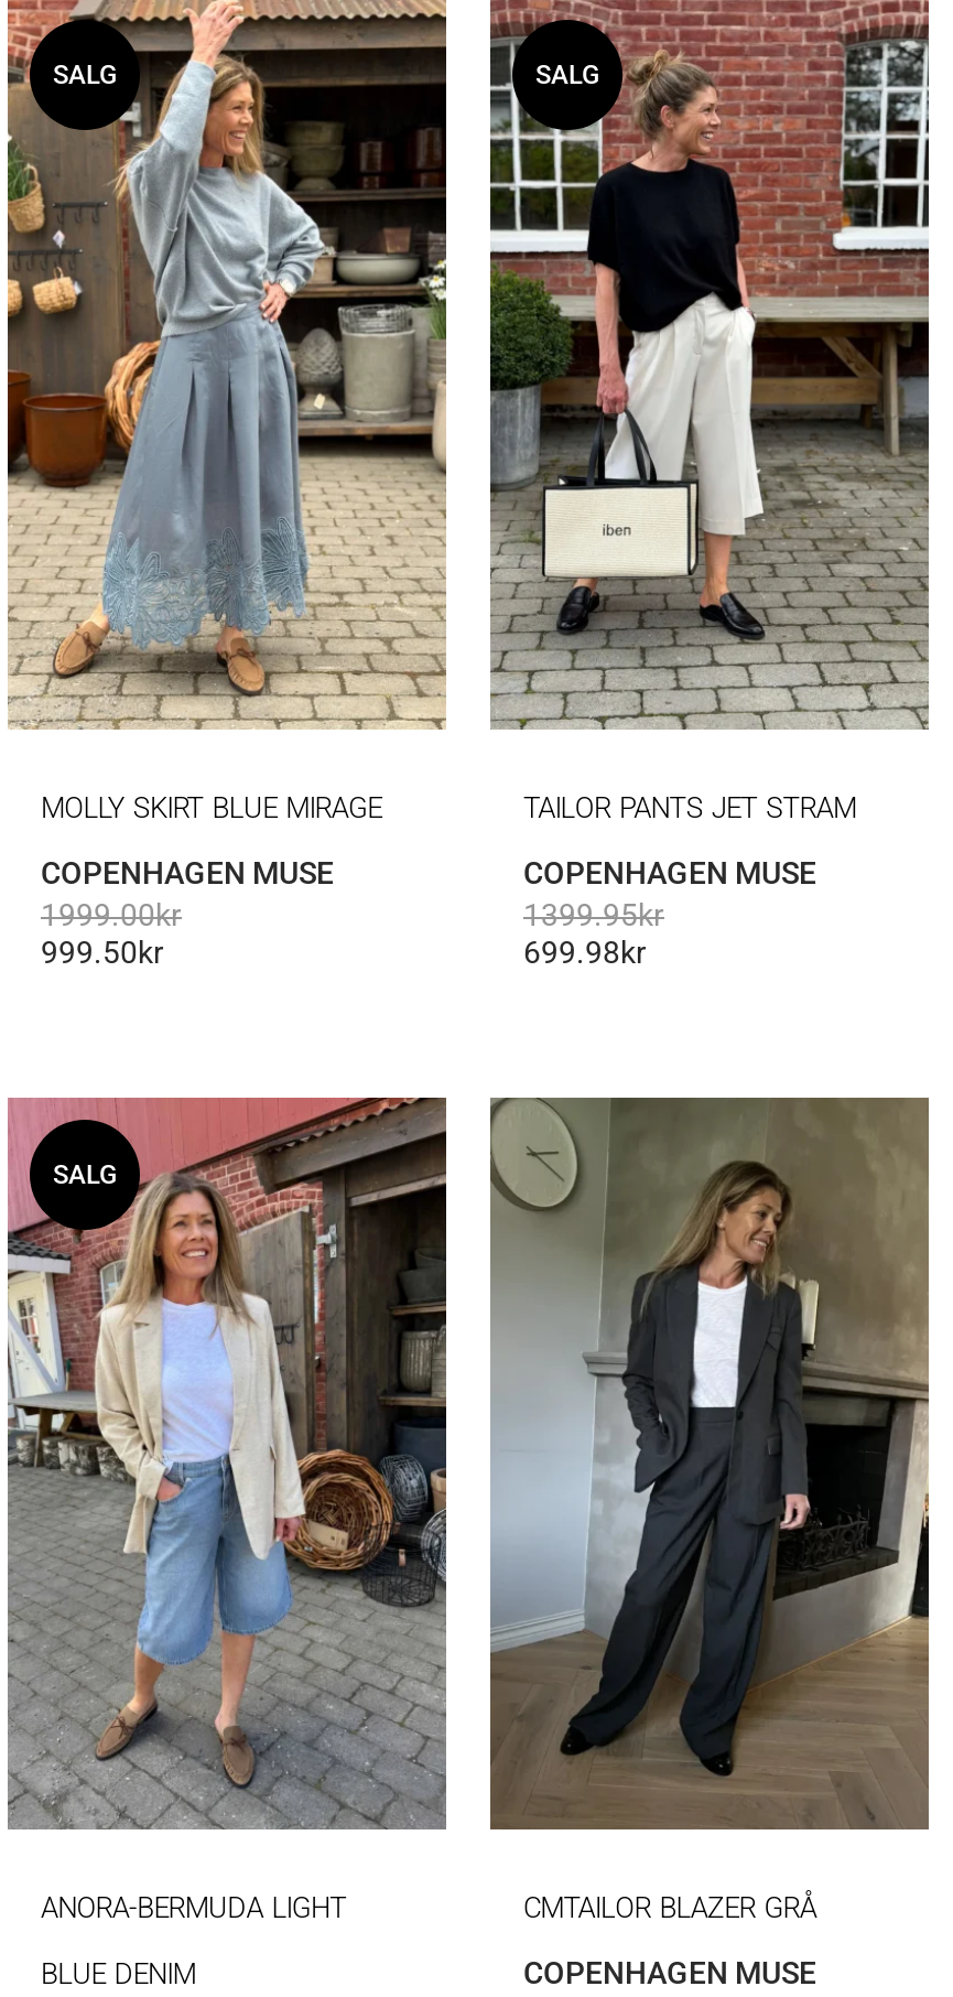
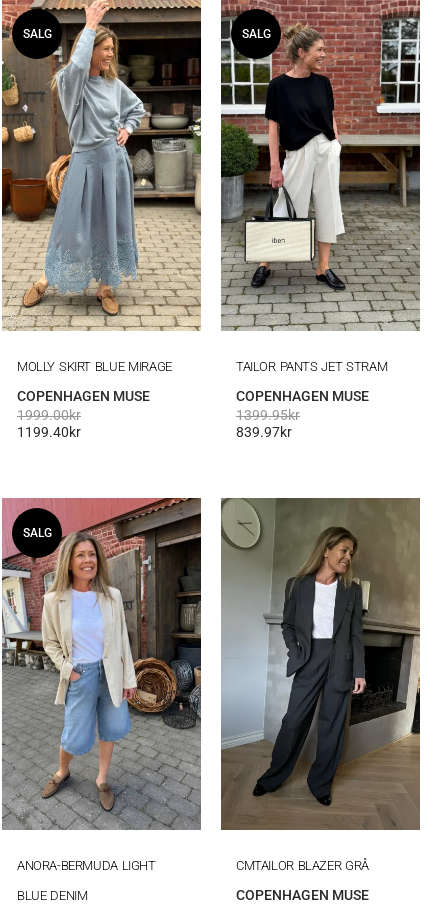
[41,934,164,970] 999.50kr -> [17,424,81,440] 1199.40kr
[523,934,647,970] 699.98kr -> [236,424,292,440] 839.97kr

